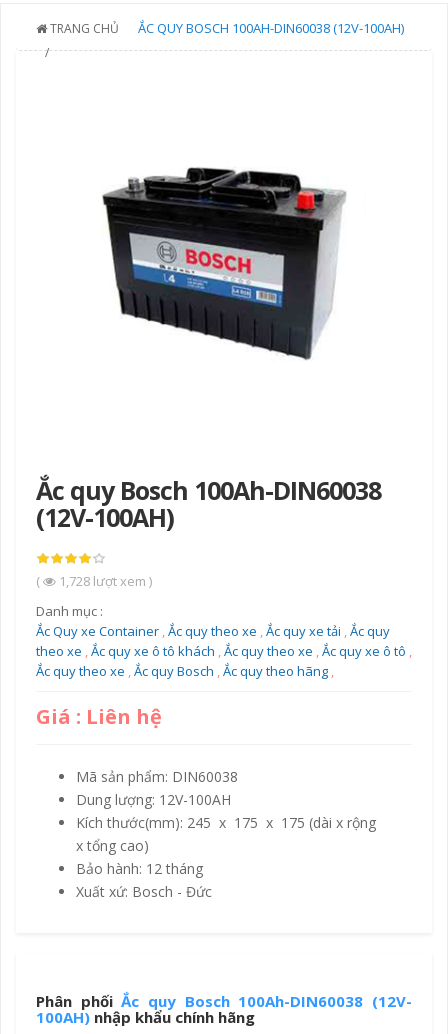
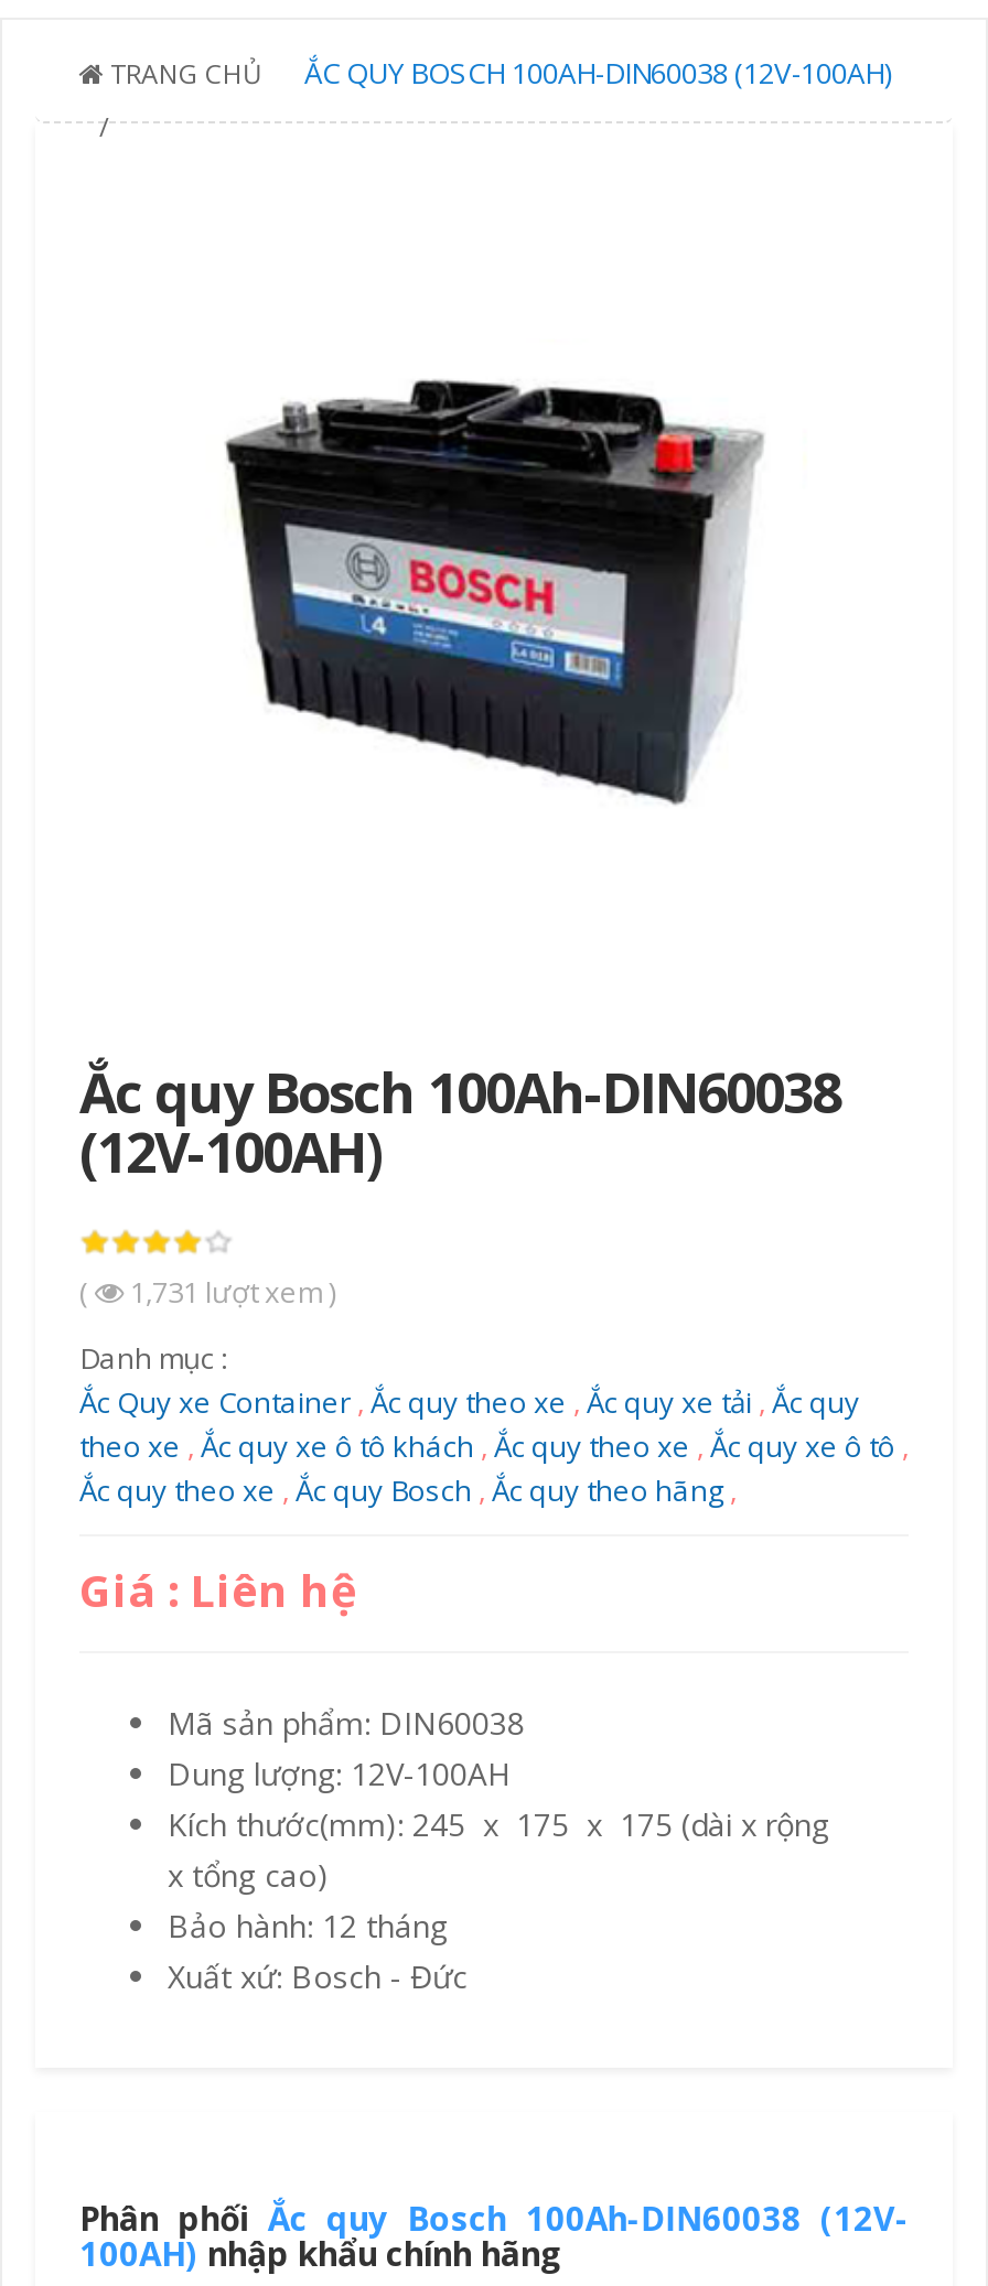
[56,572,152,590] 1,728 lượt xem ) -> [123,1272,335,1312] 1,731 lượt xem )

